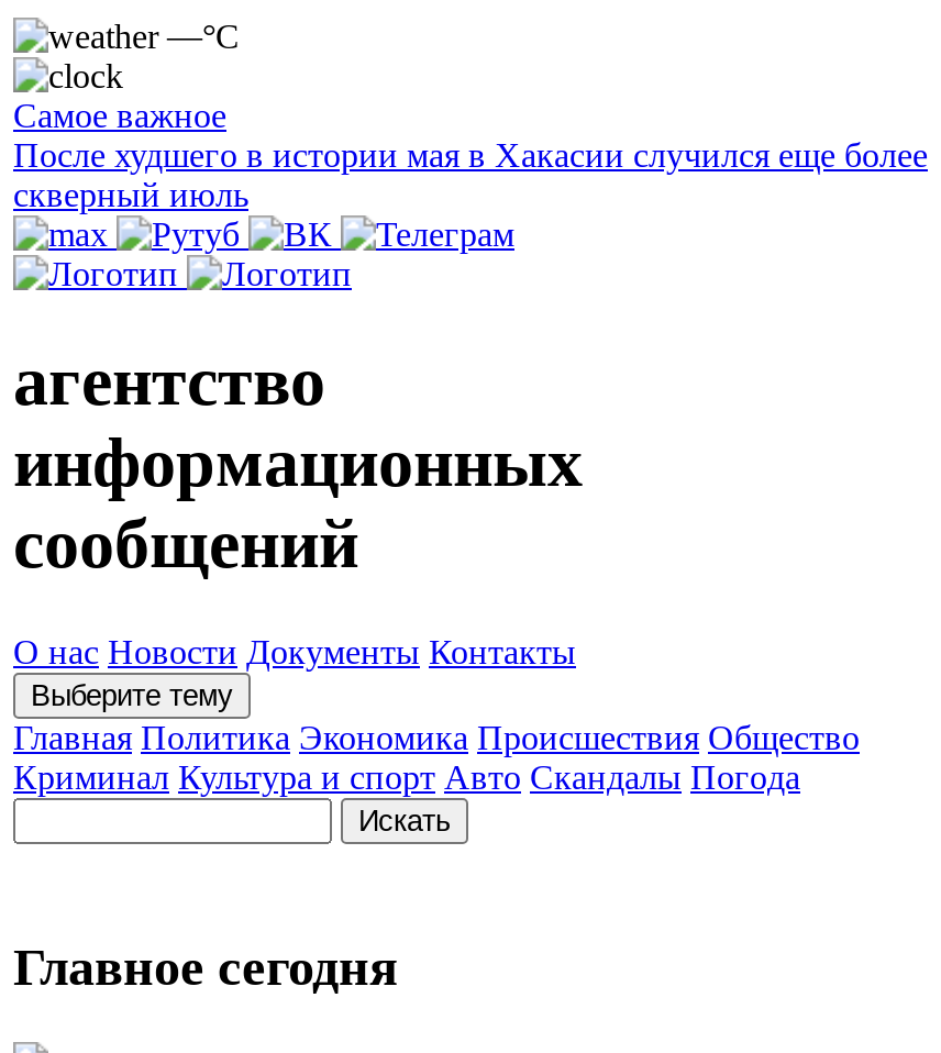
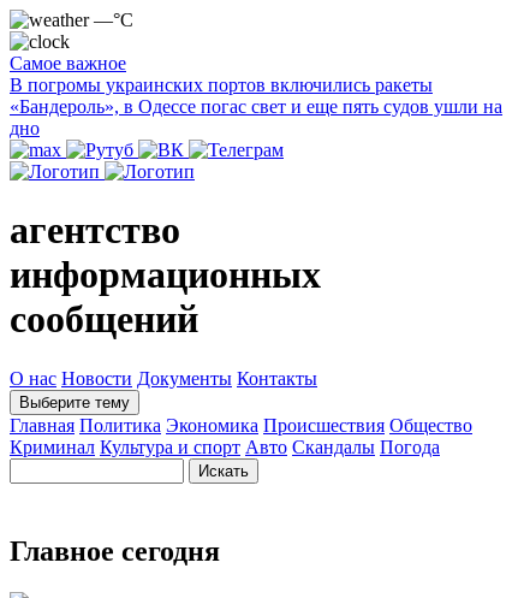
[13,136,928,213] После худшего в истории мая в Хакасии случился еще более | скверный июль -> [10,75,502,138] В погромы украинских портов включились ракеты | «Бандероль», в Одессе погас свет и еще пять судов ушли на | дно

